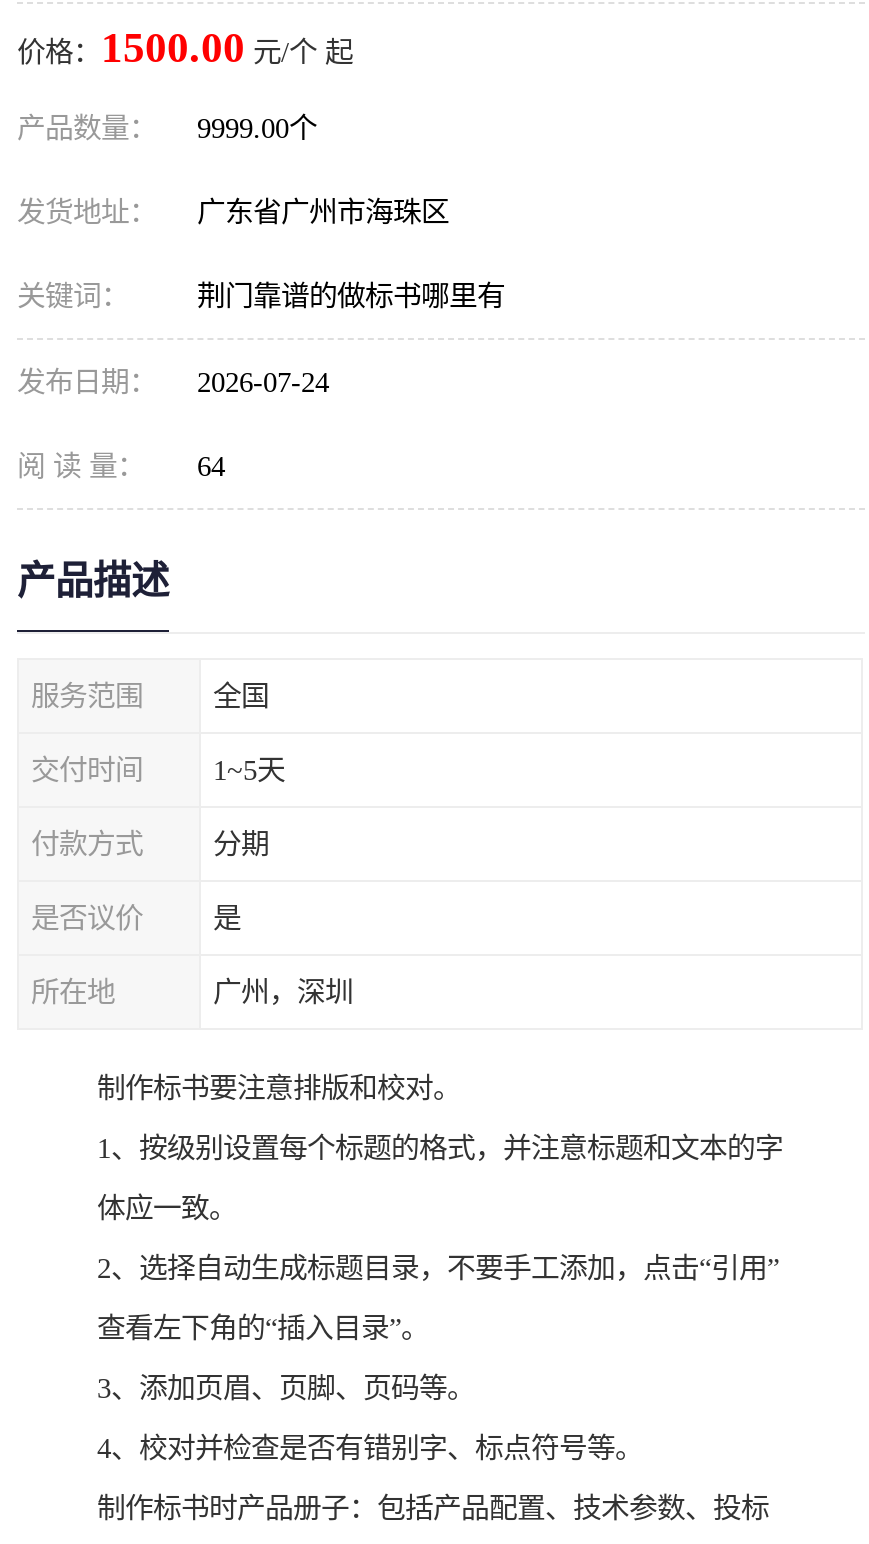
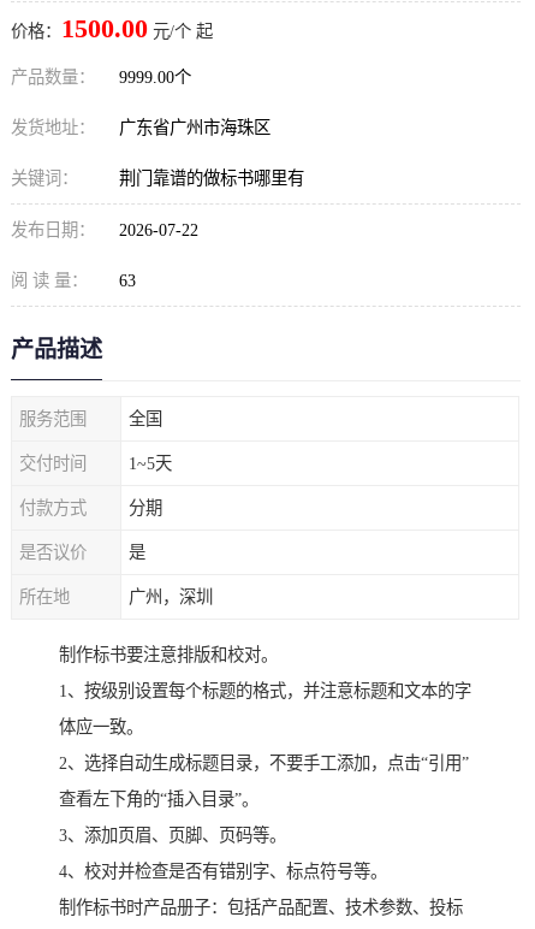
[17,366,329,398] 发布日期： 2026-07-24 -> [11,220,198,239] 发布日期： 2026-07-22
[17,450,225,482] 阅 读 量： 64 -> [11,271,136,290] 阅 读 量： 63

